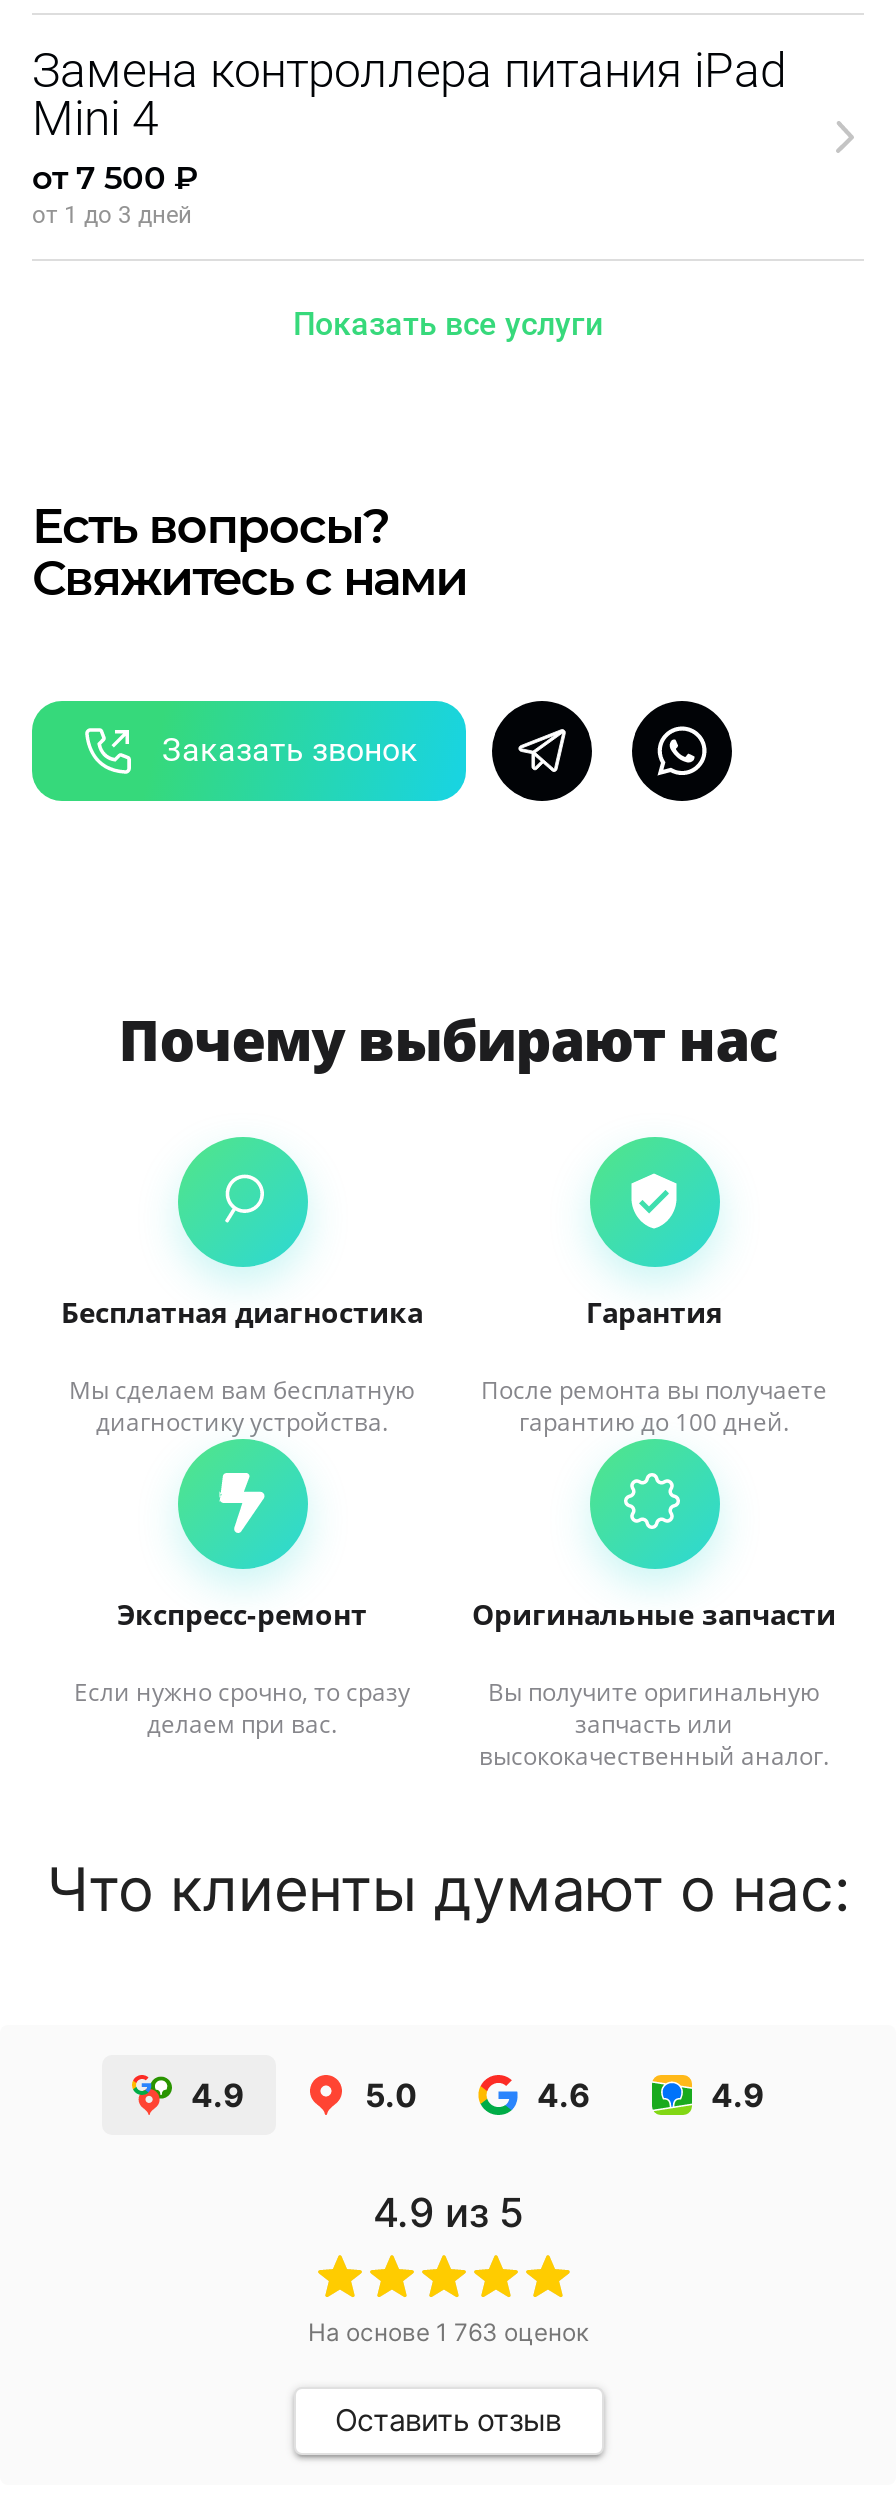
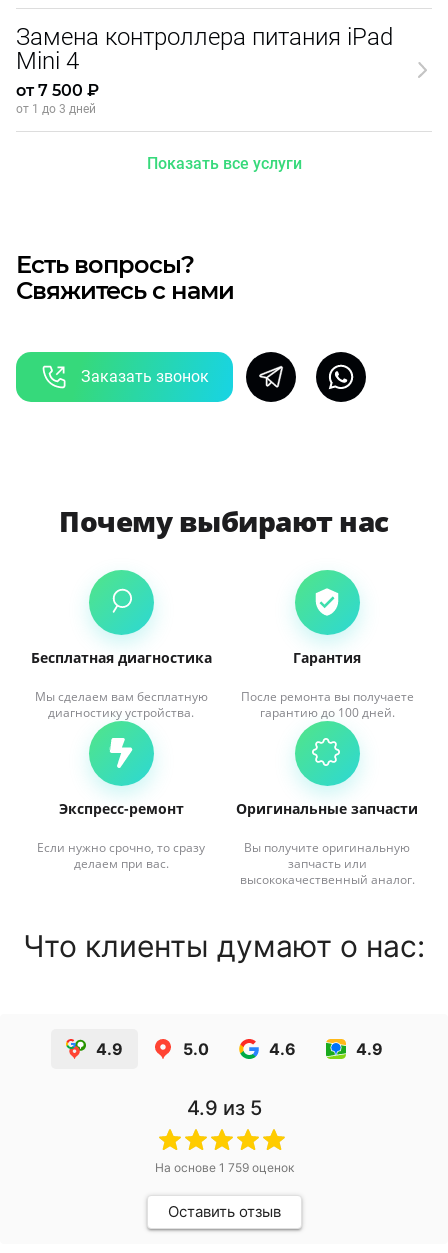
[308,2316,588,2346] На основе 1 763 оценок -> [154,1159,293,1174] На основе 1 759 оценок

